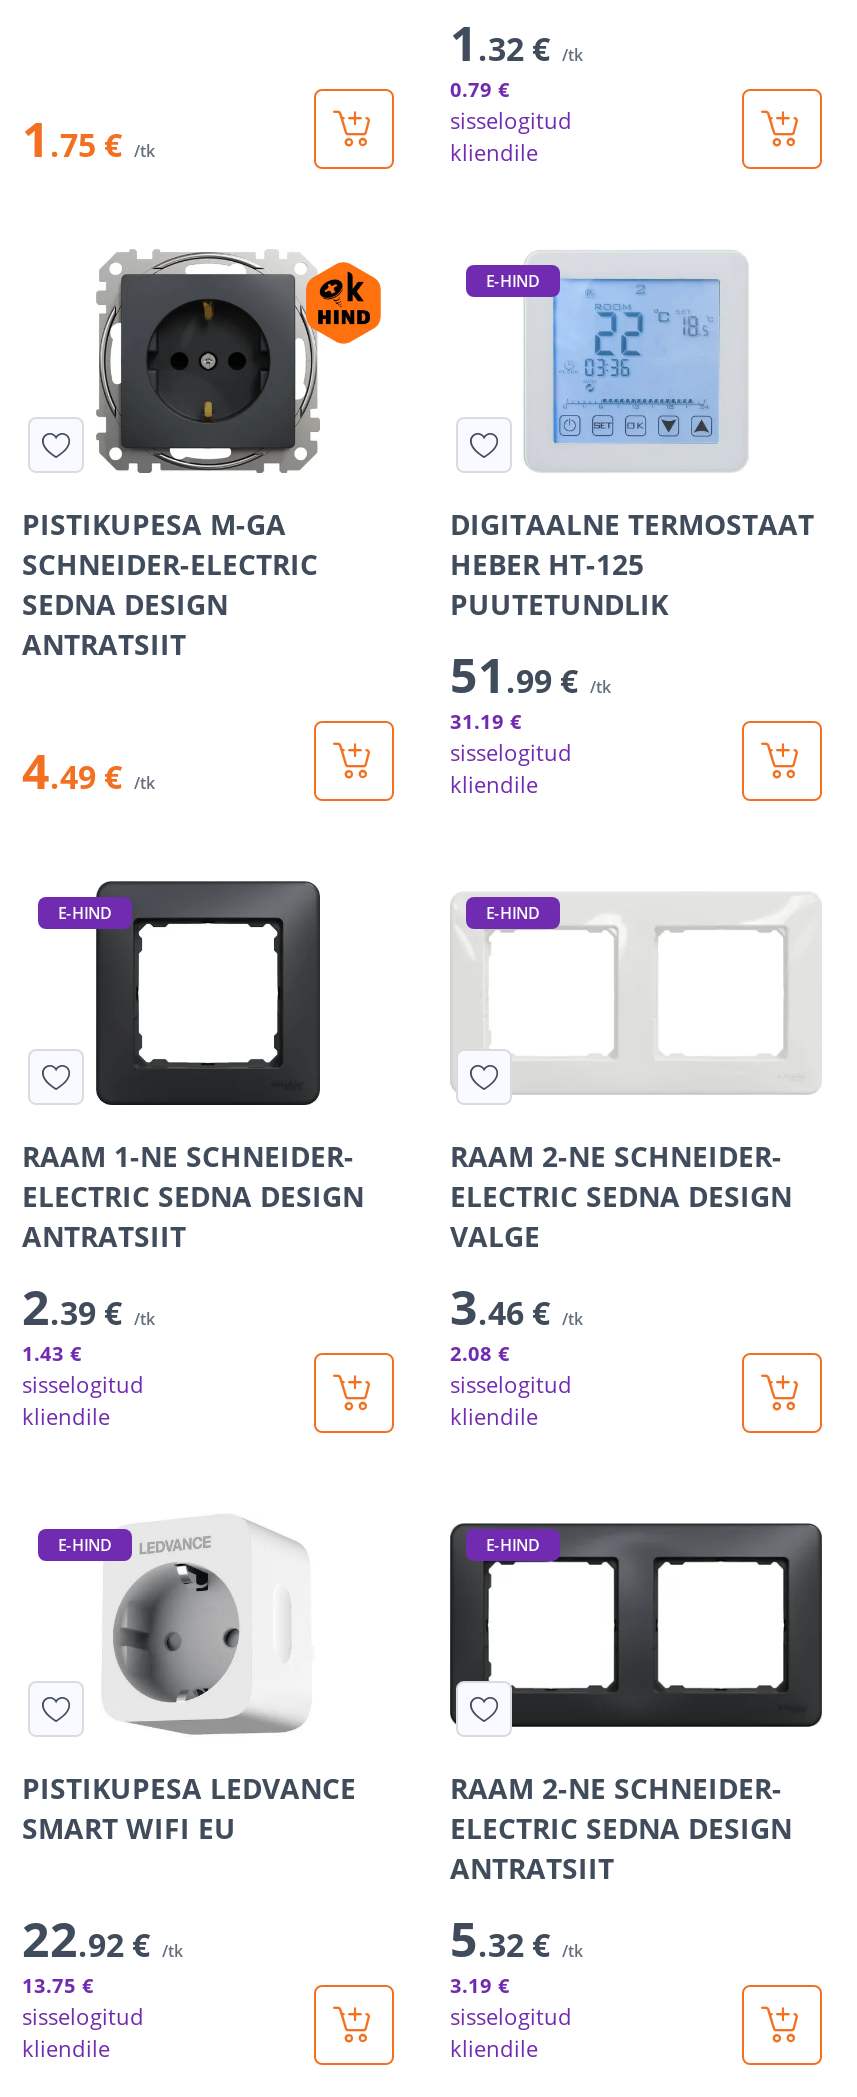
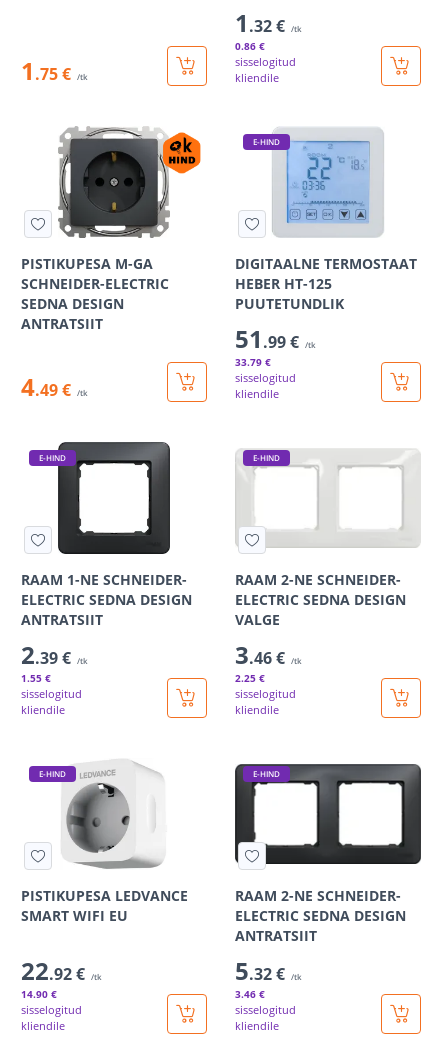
[450,75,510,103] 0.79 € -> [235,39,265,53] 0.86 €
[450,707,522,735] 31.19 € -> [235,355,271,369] 33.79 €
[22,1339,82,1367] 1.43 € -> [21,671,51,685] 1.55 €
[450,1339,510,1367] 2.08 € -> [235,671,265,685] 2.25 €
[22,1971,94,1999] 13.75 € -> [21,987,57,1001] 14.90 €
[450,1971,510,1999] 3.19 € -> [235,987,265,1001] 3.46 €

